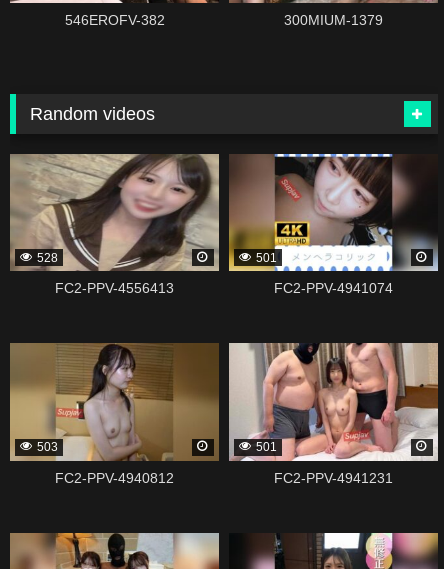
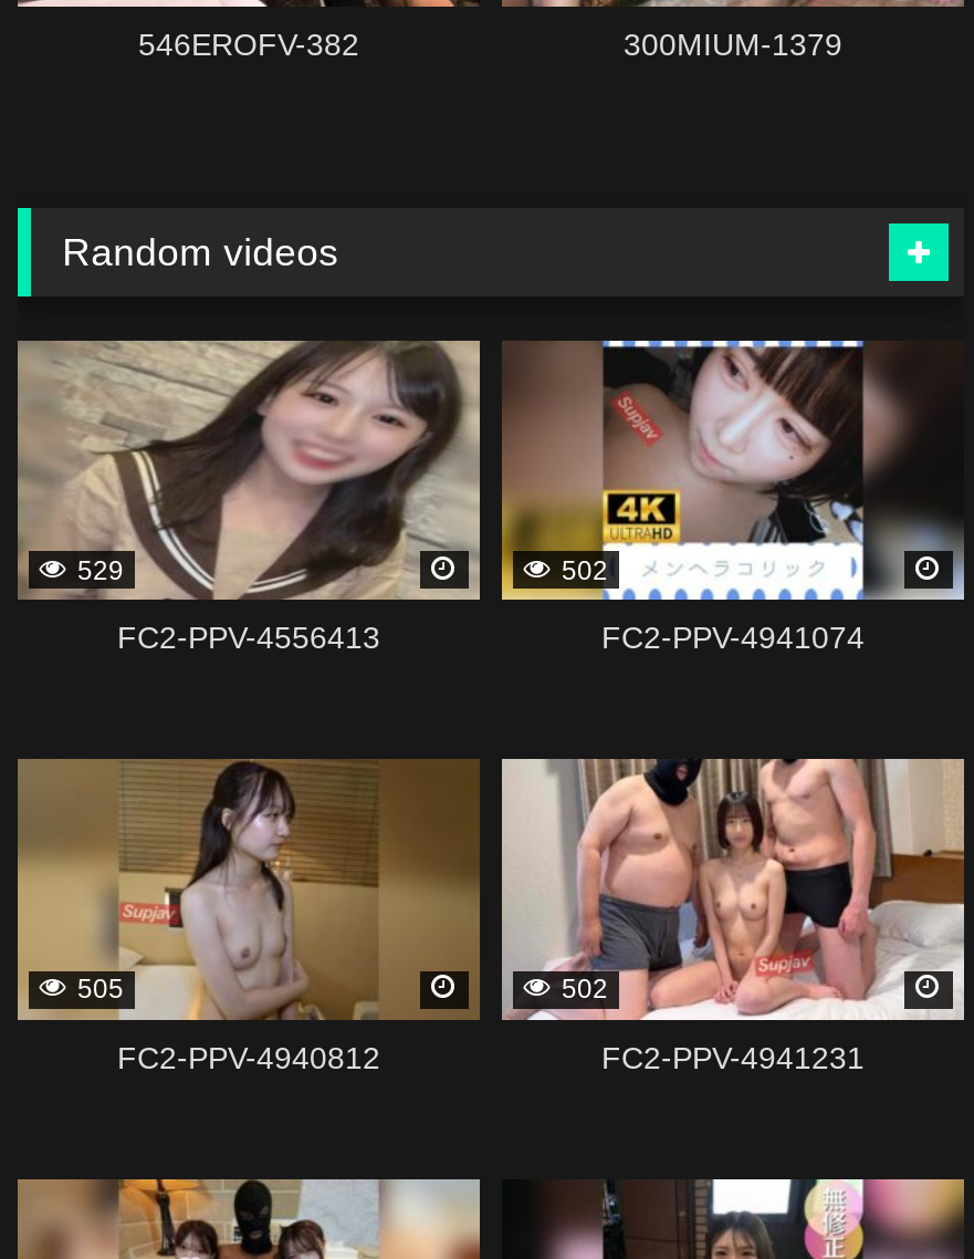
[34,251,58,265] 528 -> [71,555,124,586] 529
[253,251,277,265] 501 -> [555,555,608,586] 502
[34,440,58,454] 503 -> [71,974,124,1005] 505
[253,440,277,454] 501 -> [555,974,608,1005] 502

